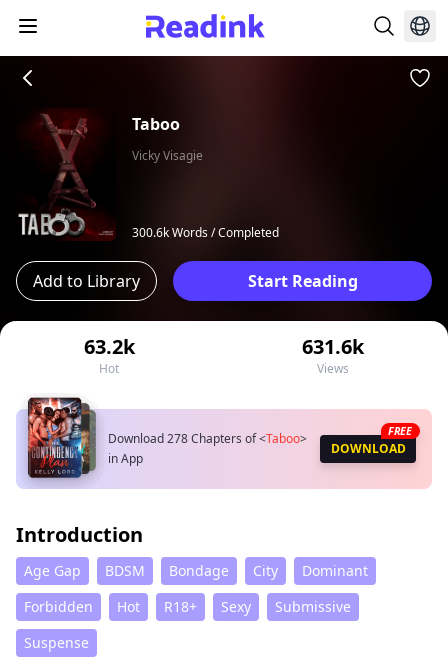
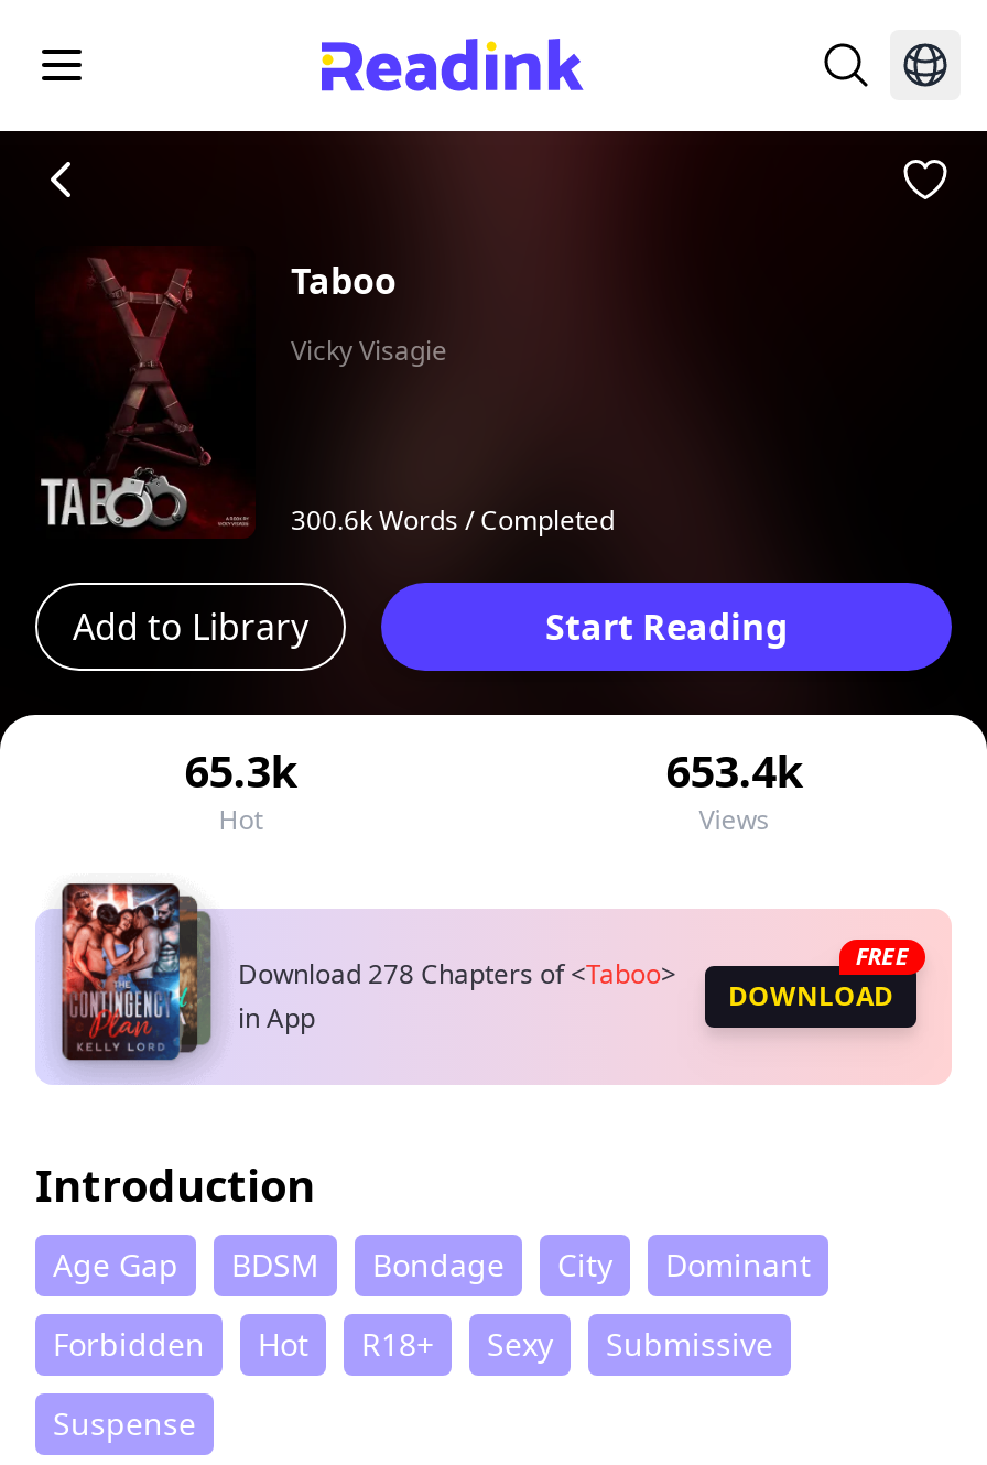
[84,333,135,360] 63.2k -> [185,742,297,801] 65.3k
[302,333,364,360] 631.6k -> [666,742,802,801] 653.4k

